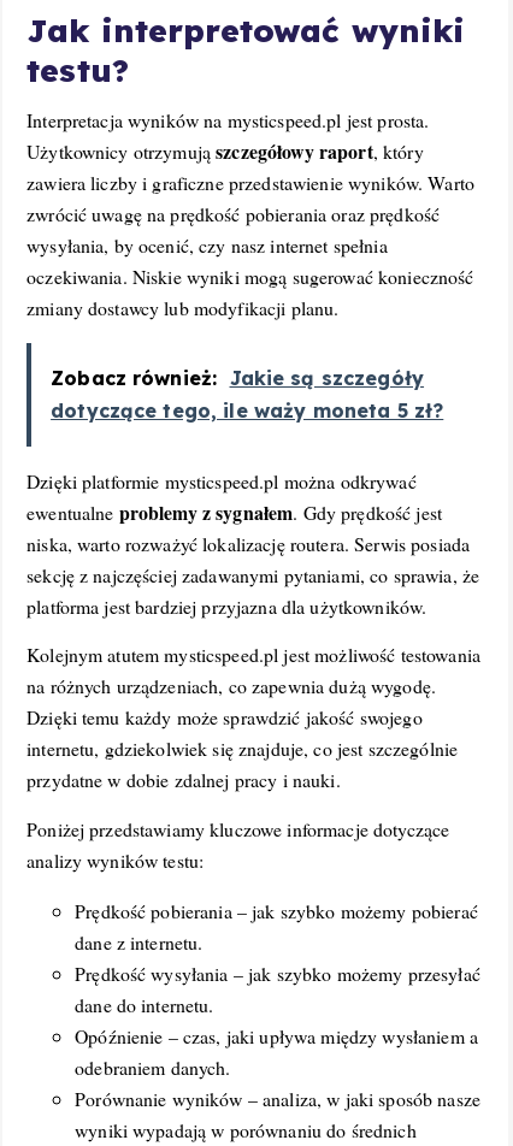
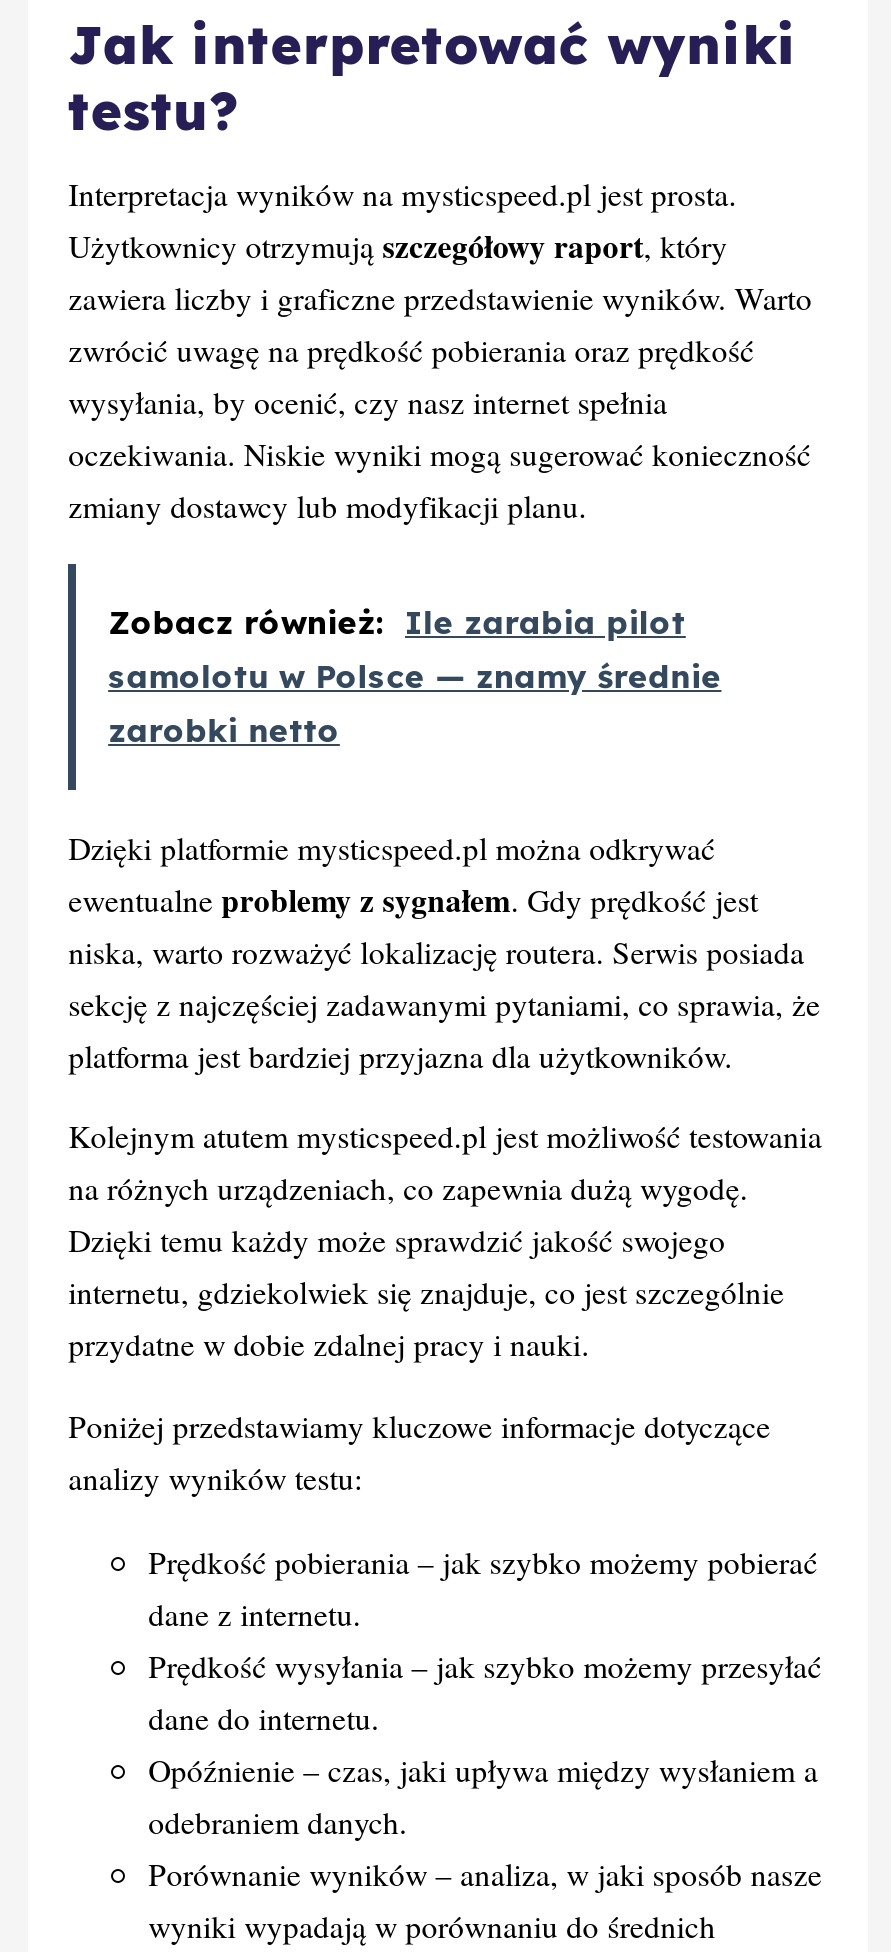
[51,366,444,423] Zobacz również: Jakie są szczegóły | dotyczące tego, ile waży moneta 5 zł? -> [108,603,721,751] Zobacz również: Ile zarabia pilot | samolotu w Polsce — znamy średnie | zarobki netto

